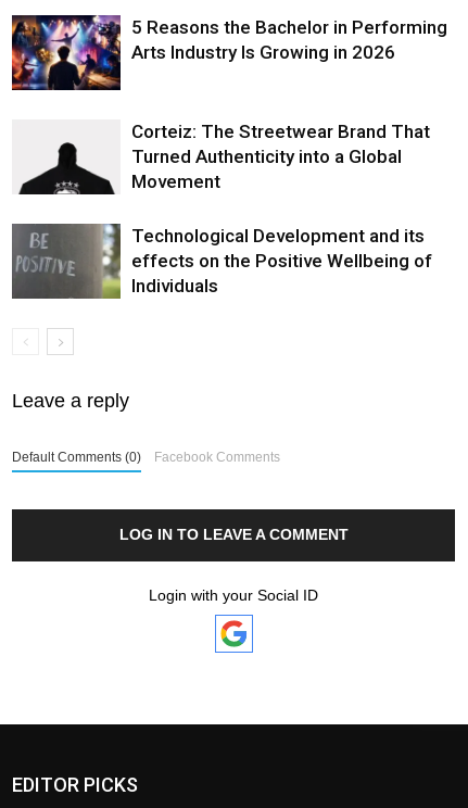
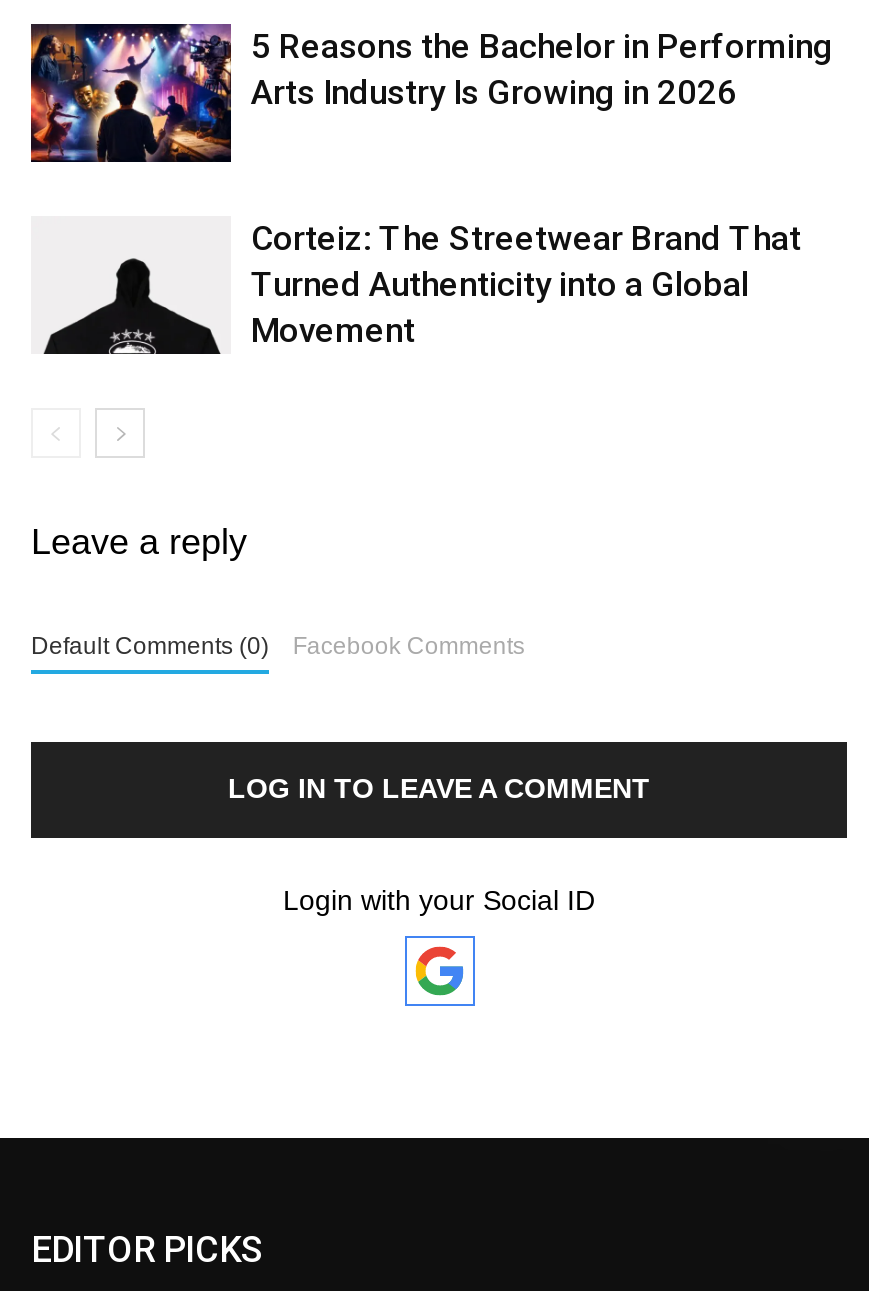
[11,223,432,300] [image] | Technological Development and its | effects on the Positive Wellbeing of | Individuals -> none

